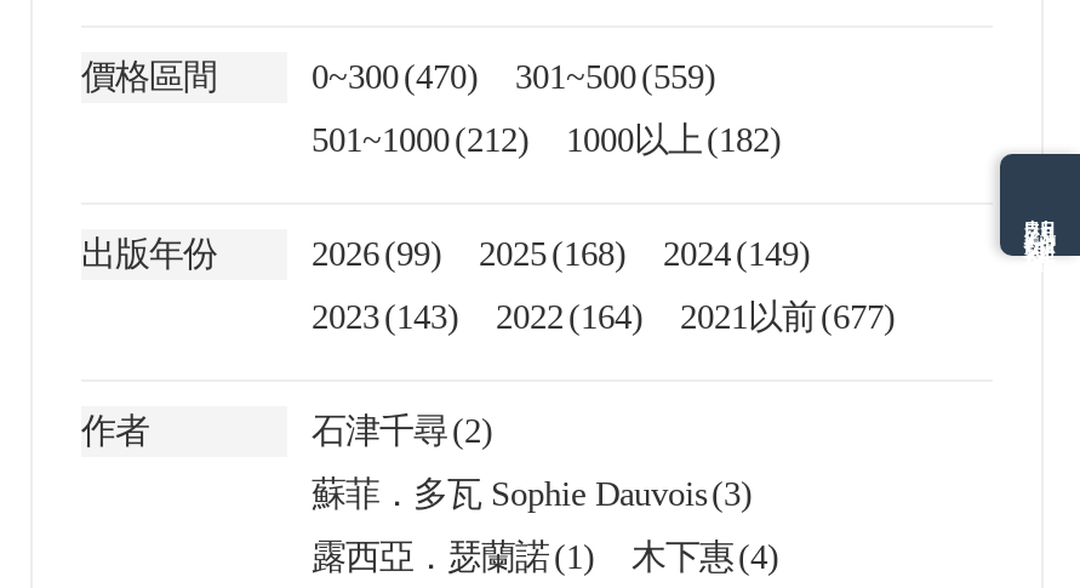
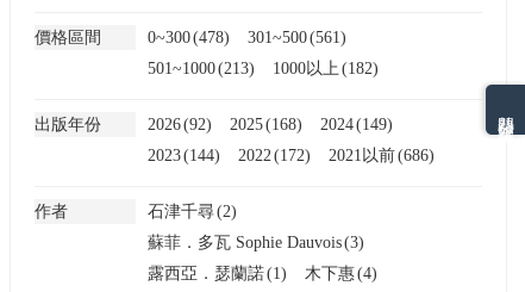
[312,57,479,96] 0~300 (470) -> [148,27,230,46] 0~300 (478)
[515,57,716,96] 301~500 (559) -> [248,27,346,46] 301~500 (561)
[312,120,782,159] 501~1000 (212) 1000以上 (182) -> [148,58,379,77] 501~1000 (213) 1000以上 (182)
[312,234,811,273] 2026 (99) 2025 (168) 2024 (149) -> [148,114,393,133] 2026 (92) 2025 (168) 2024 (149)
[312,297,459,336] 2023 (143) -> [148,145,220,164] 2023 (144)
[496,297,644,336] 2022 (164) -> [238,145,311,164] 2022 (172)
[680,297,896,336] 2021以前 (677) -> [329,145,435,164] 2021以前 (686)

